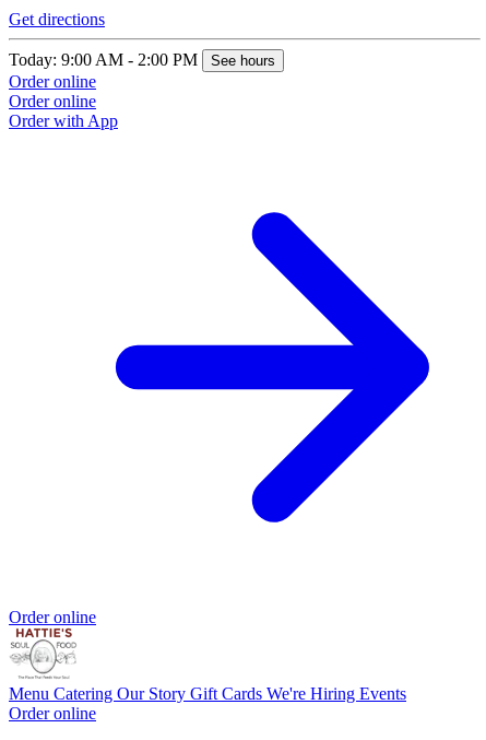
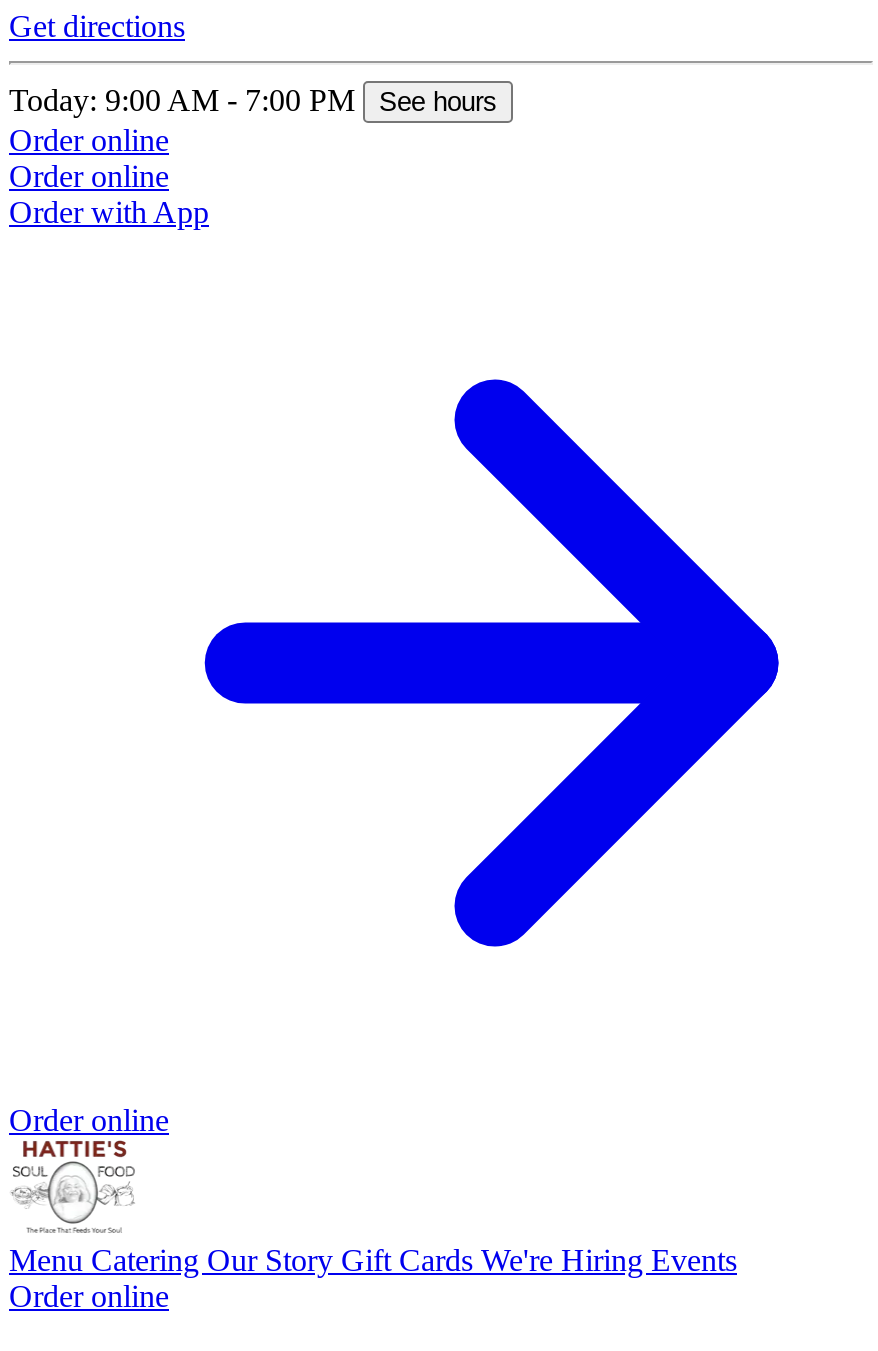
[9,50,275,69] Today: 9:00 AM - 2:00 PM See hours -> [9,83,497,117] Today: 9:00 AM - 7:00 PM See hours

